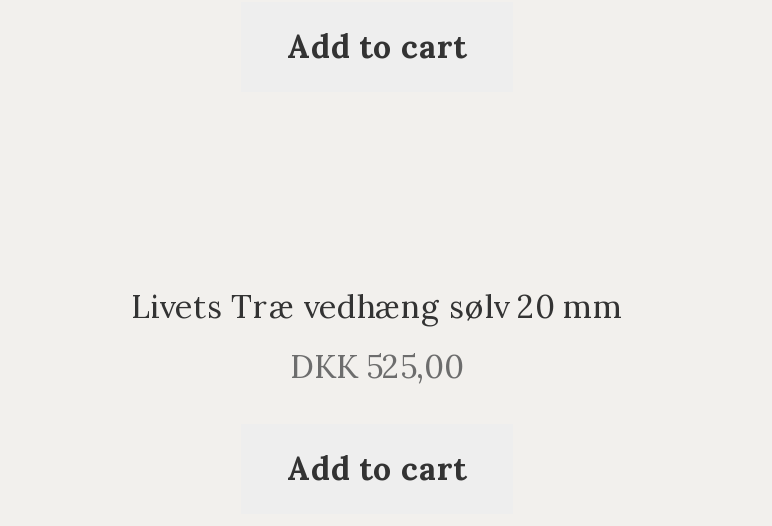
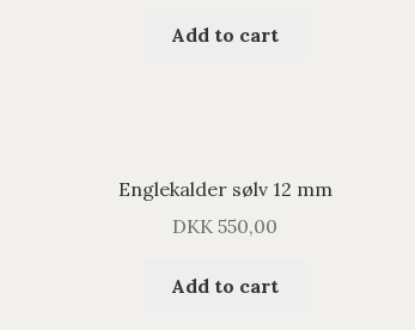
[131,285,623,325] Livets Træ vedhæng sølv 20 mm -> [118,177,332,201] Englekalder sølv 12 mm
[290,346,464,386] DKK 525,00 -> [172,214,277,237] DKK 550,00

